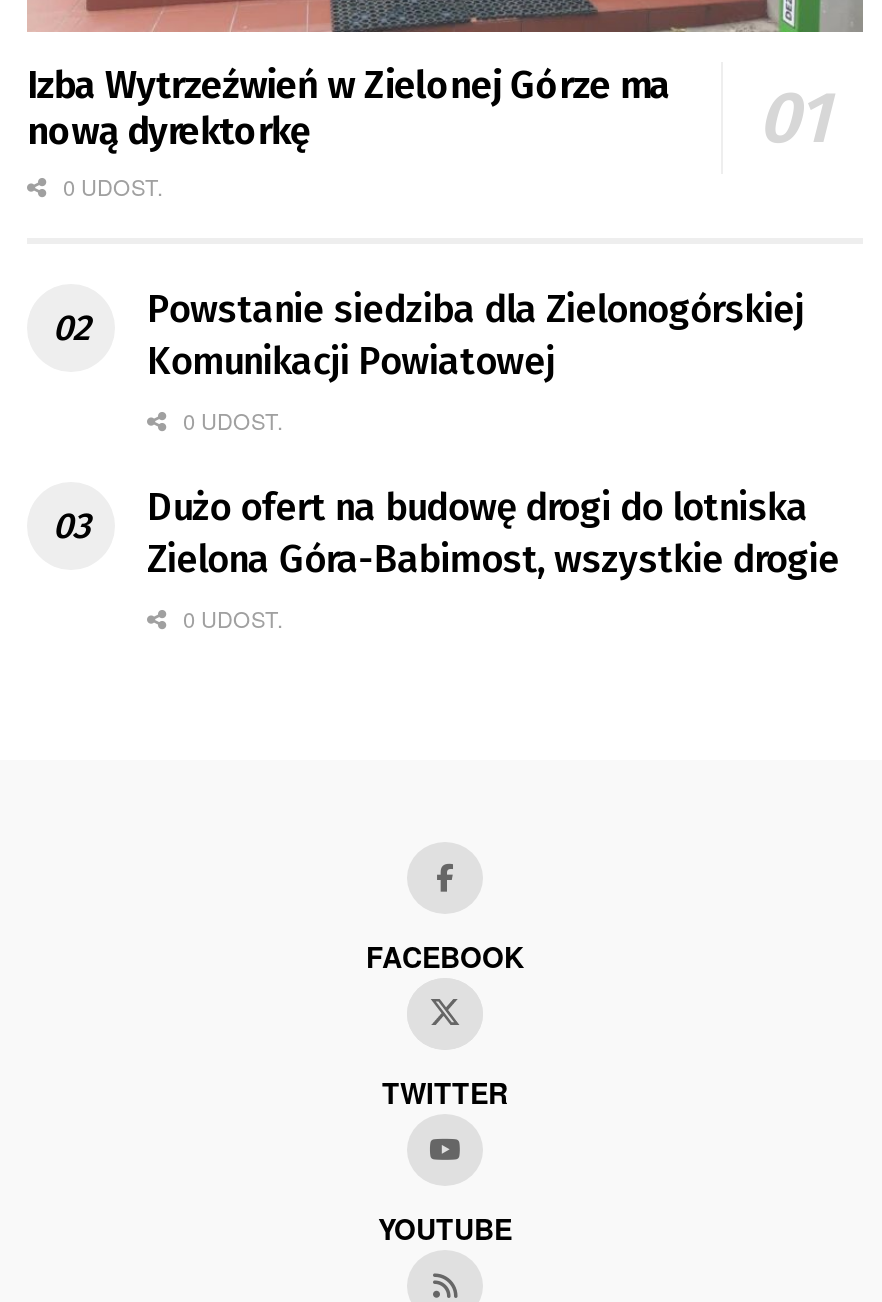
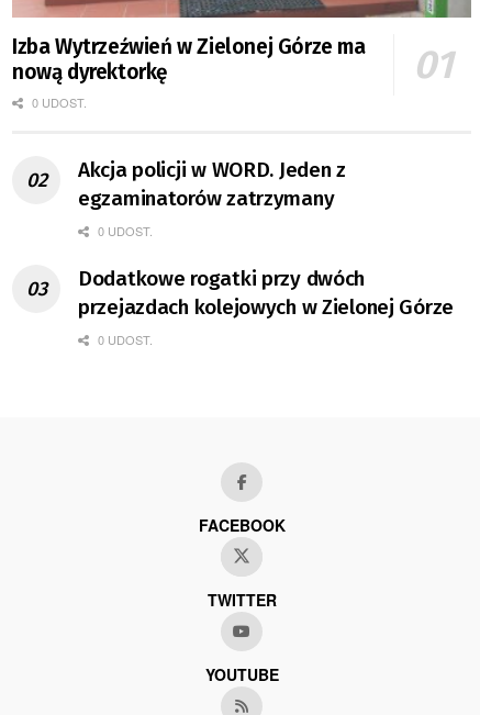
[147,287,804,385] Powstanie siedziba dla Zielonogórskiej | Komunikacji Powiatowej -> [78,157,346,211] Akcja policji w WORD. Jeden z | egzaminatorów zatrzymany
[147,485,839,583] Dużo ofert na budowę drogi do lotniska | Zielona Góra-Babimost, wszystkie drogie -> [78,266,454,320] Dodatkowe rogatki przy dwóch | przejazdach kolejowych w Zielonej Górze

